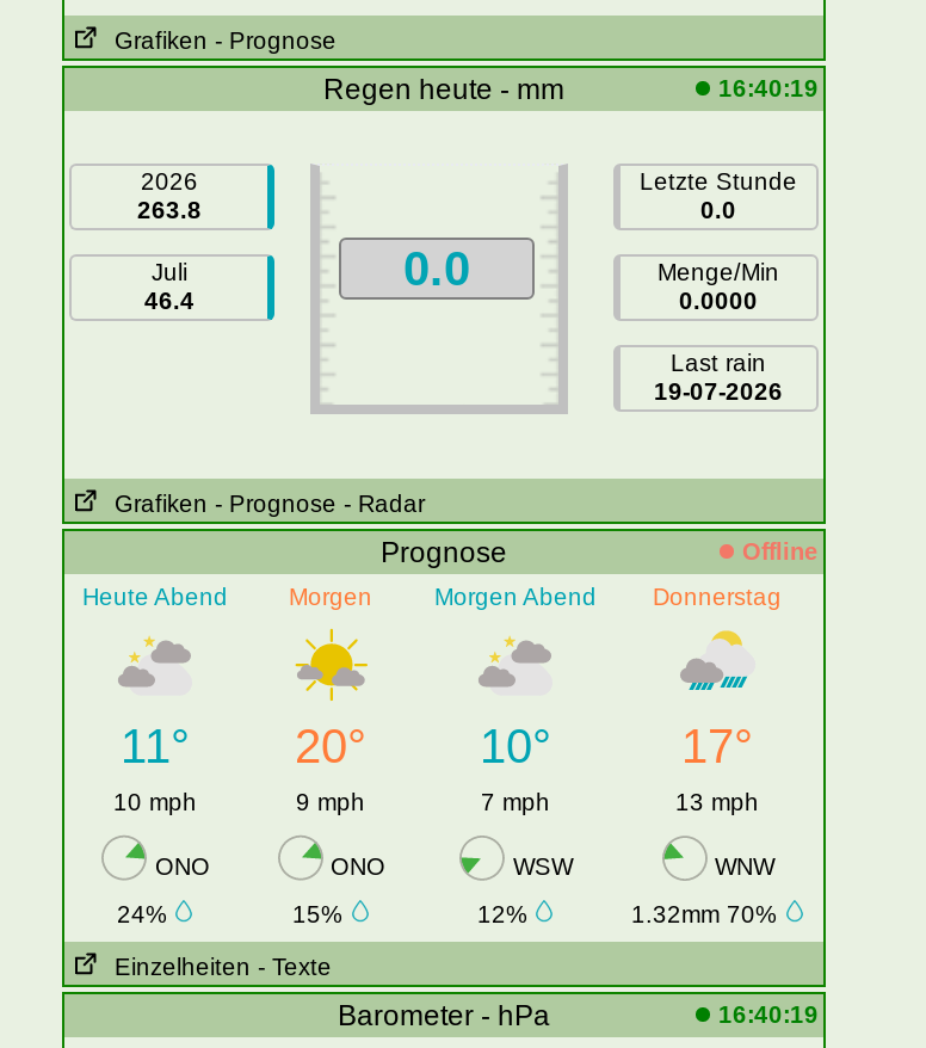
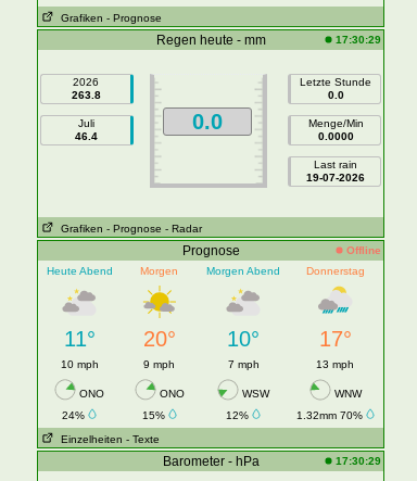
[711,75,819,101] 16:40:19 -> [332,34,381,46] 17:30:29
[711,1001,819,1028] 16:40:19 -> [332,455,381,467] 17:30:29

